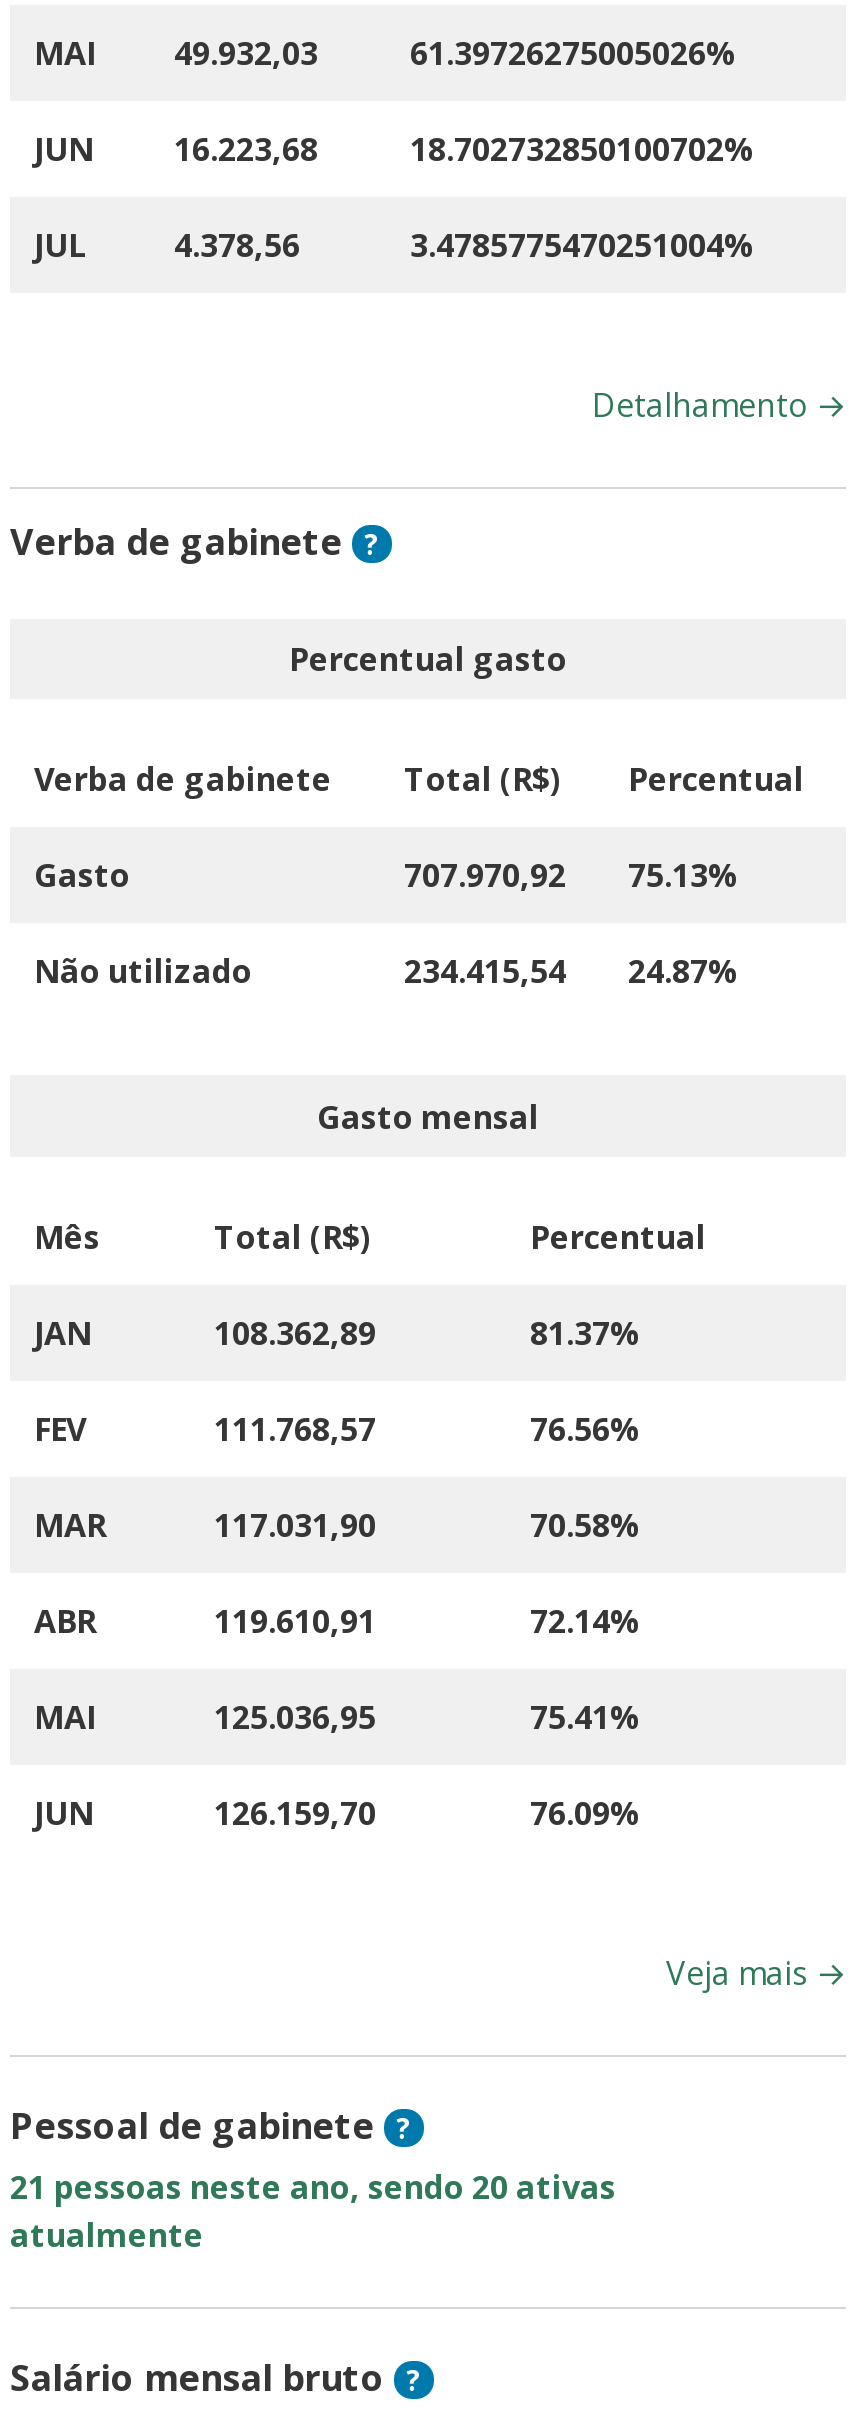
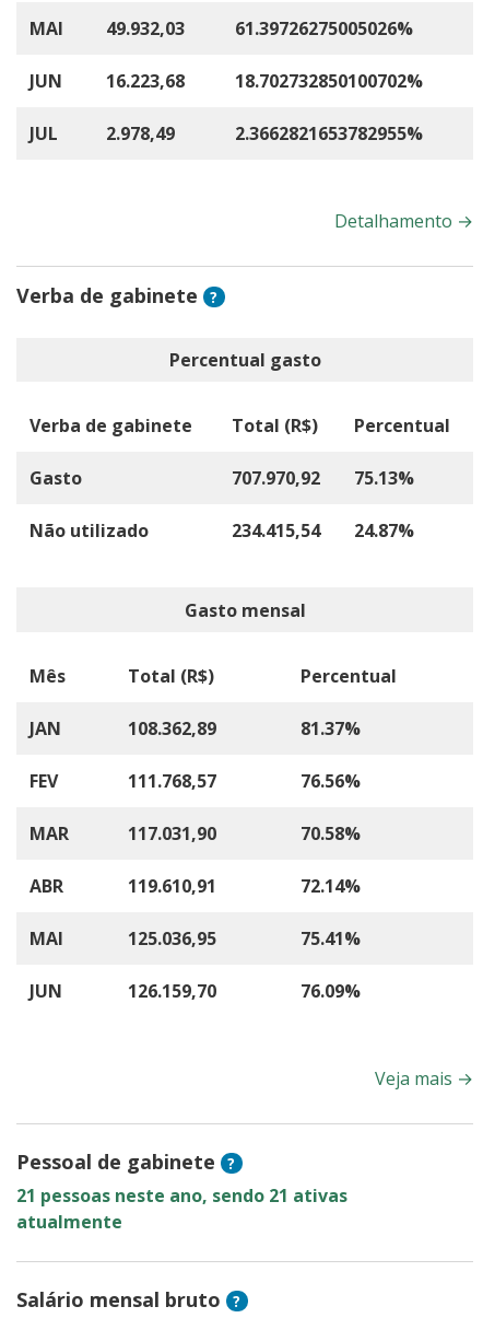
[34,223,300,267] JUL 4.378,56 -> [30,121,175,145] JUL 2.978,49
[410,223,754,267] 3.4785775470251004% -> [235,121,423,145] 2.3662821653782955%
[10,2165,616,2209] 21 pessoas neste ano, sendo 20 ativas -> [16,1183,347,1207] 21 pessoas neste ano, sendo 21 ativas

